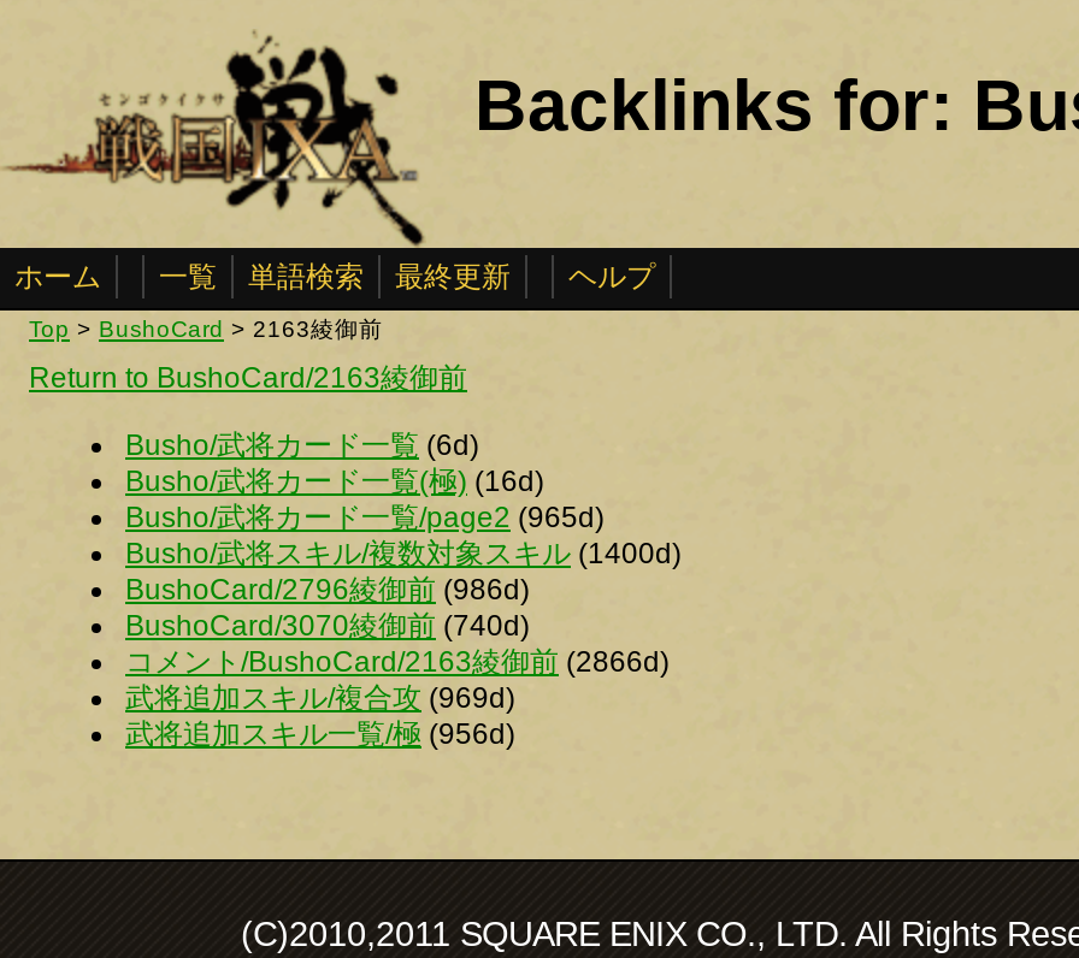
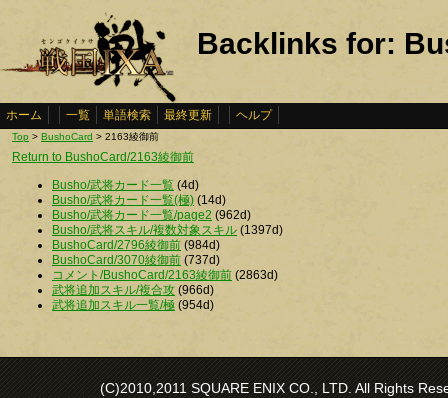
[125,428,479,462] Busho/武将カード一覧(6d) -> [52,178,199,192] Busho/武将カード一覧(4d)
[125,465,544,498] Busho/武将カード一覧(極) (16d) -> [52,193,226,207] Busho/武将カード一覧(極) (14d)
[125,501,605,534] Busho/武将カード一覧/page2 (965d) -> [52,208,251,222] Busho/武将カード一覧/page2 (962d)
[125,537,682,570] Busho/武将スキル/複数対象スキル(1400d) -> [52,223,283,237] Busho/武将スキル/複数対象スキル(1397d)
[125,573,530,607] BushoCard/2796綾御前(986d) -> [52,238,220,252] BushoCard/2796綾御前(984d)
[125,609,530,643] BushoCard/3070綾御前(740d) -> [52,253,220,267] BushoCard/3070綾御前(737d)
[125,645,670,679] コメント/BushoCard/2163綾御前(2866d) -> [52,268,278,282] コメント/BushoCard/2163綾御前(2863d)
[125,681,515,715] 武将追加スキル/複合攻(969d) -> [52,283,214,297] 武将追加スキル/複合攻(966d)
[125,717,515,751] 武将追加スキル一覧/極(956d) -> [52,298,214,312] 武将追加スキル一覧/極(954d)

